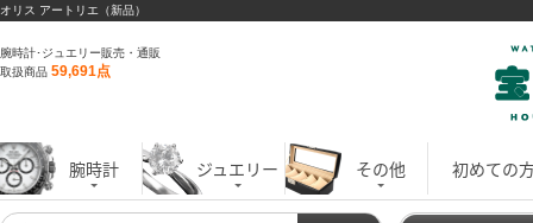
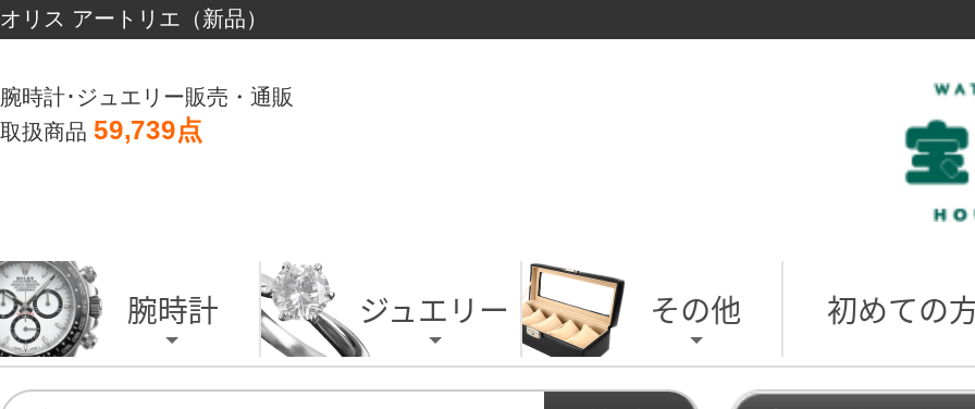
[0,63,111,79] 取扱商品59,691点 -> [0,115,202,146] 取扱商品59,739点

